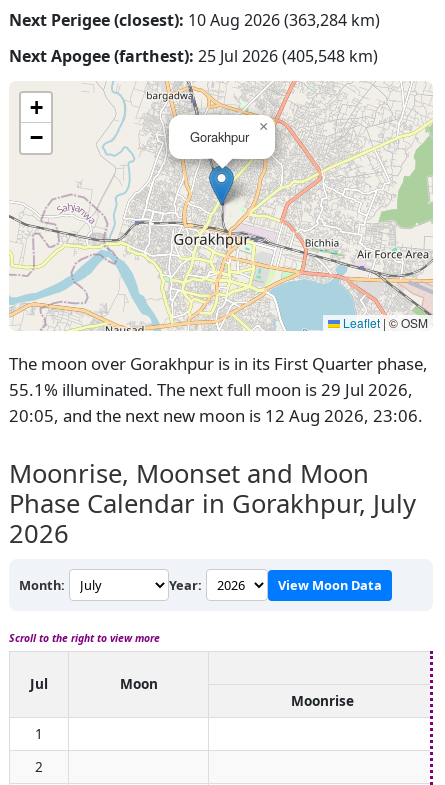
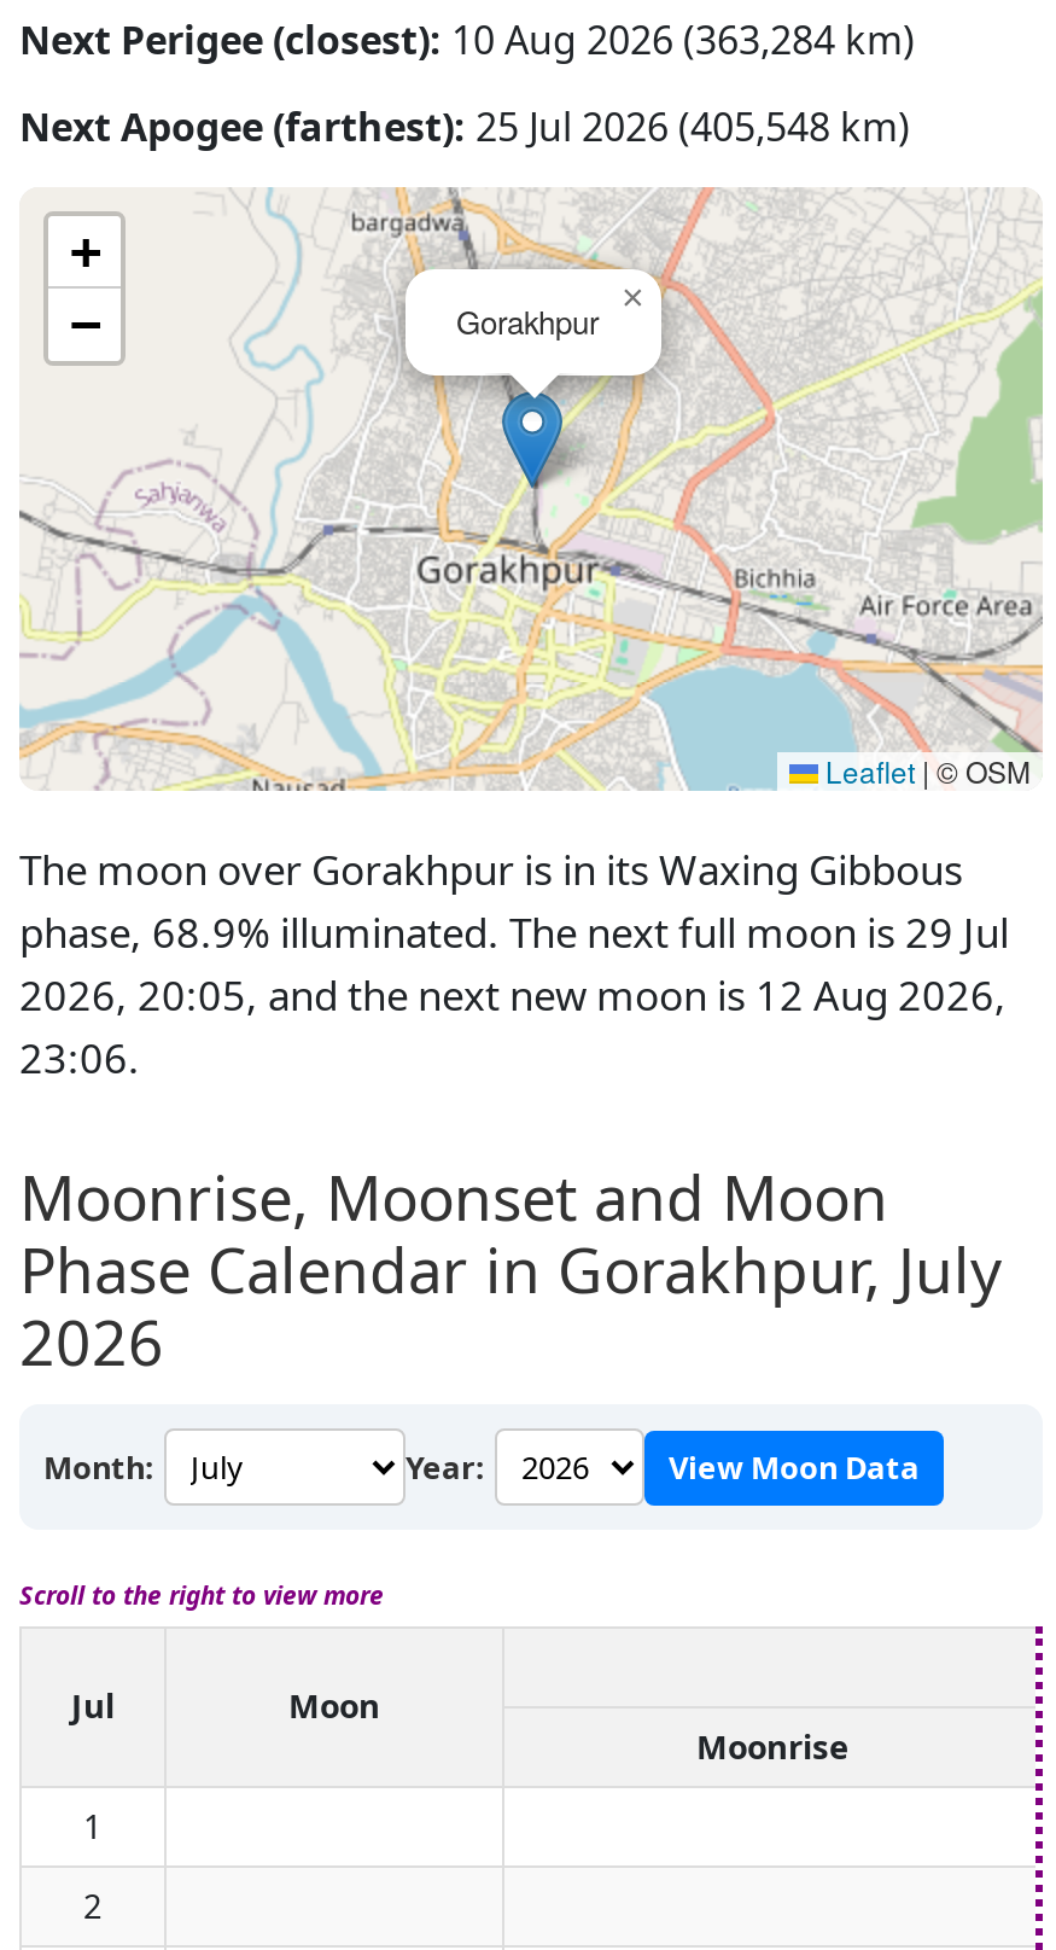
[9,352,428,427] The moon over Gorakhpur is in its First Quarter phase, | 55.1% illuminated. The next full moon is 29 Jul 2026, | 20:05, and the next new moon is 12 Aug 2026, 23:06. -> [19,842,1009,1086] The moon over Gorakhpur is in its Waxing Gibbous | phase, 68.9% illuminated. The next full moon is 29 Jul | 2026, 20:05, and the next new moon is 12 Aug 2026, | 23:06.

